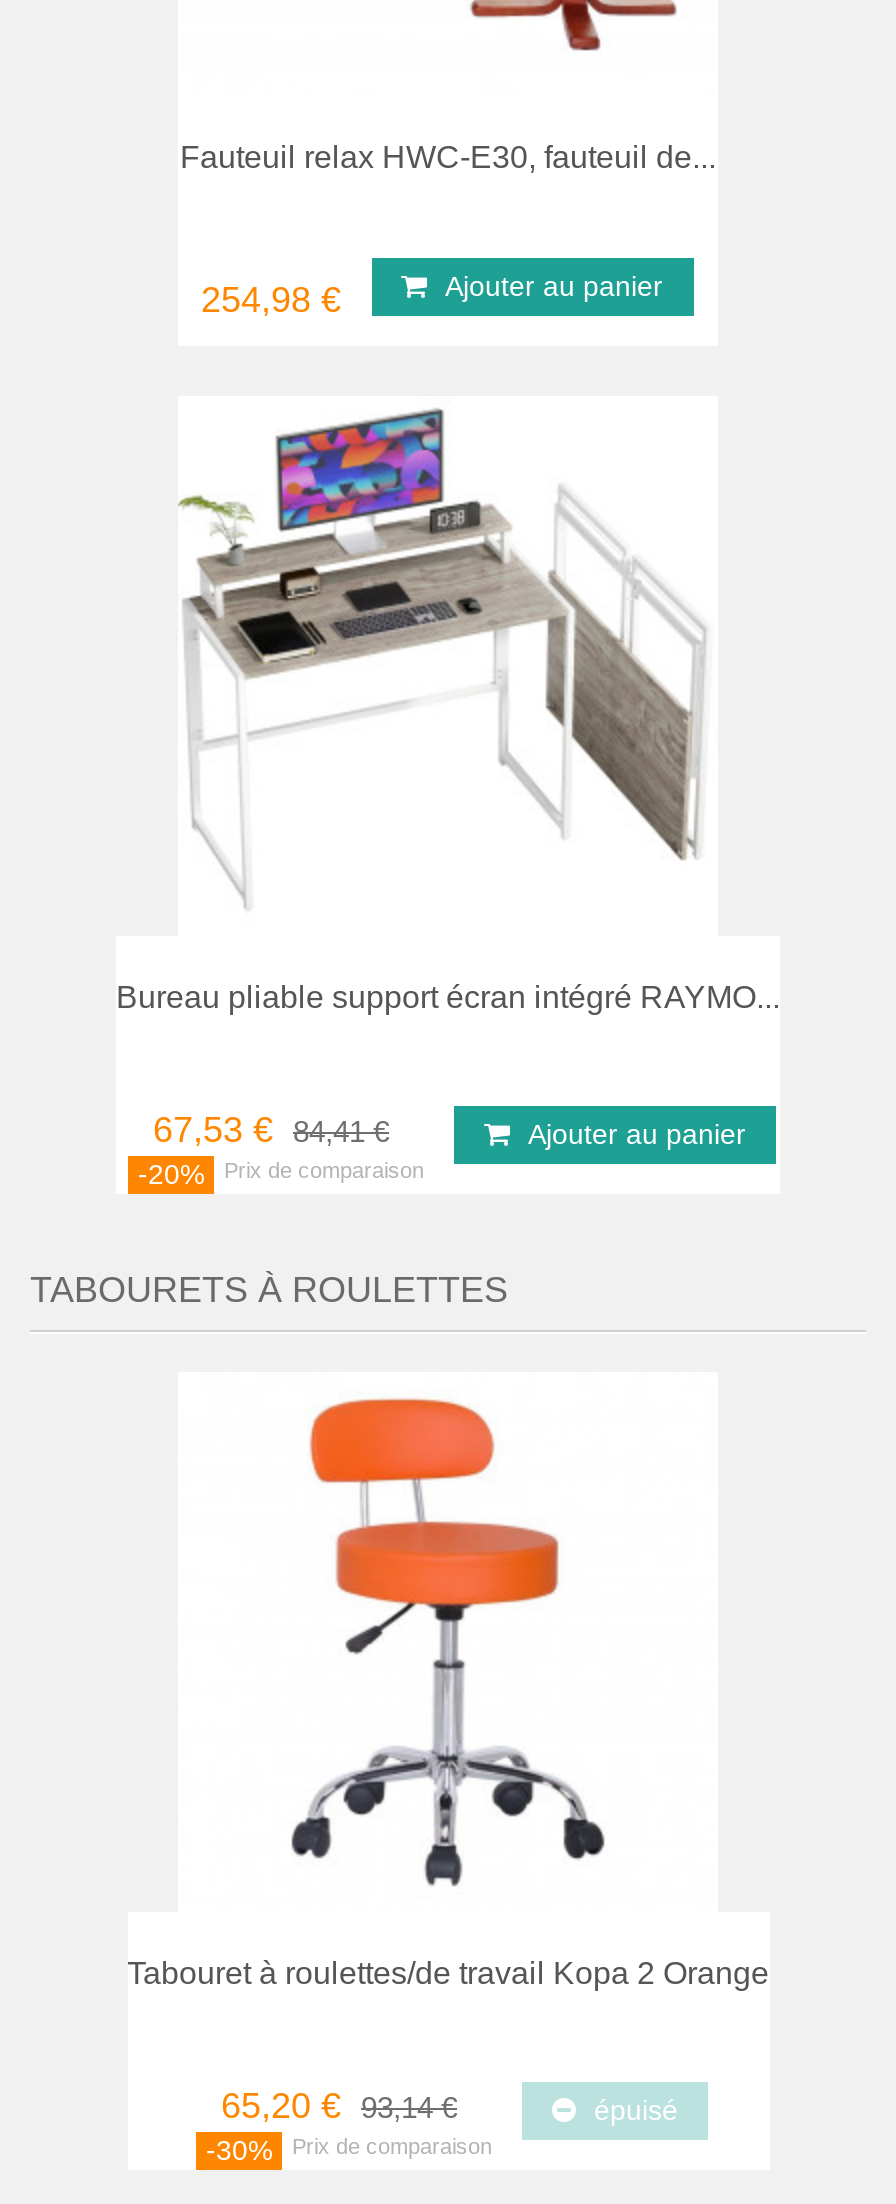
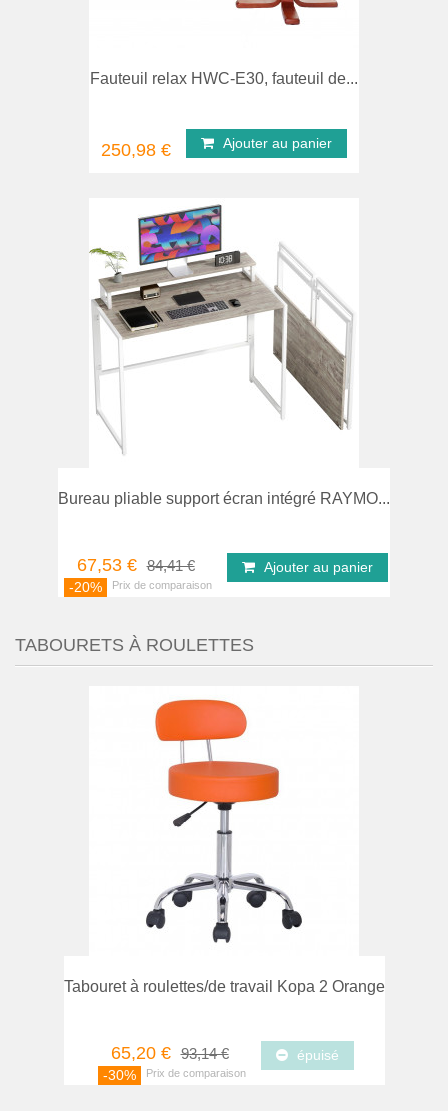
[201,280,341,320] 254,98 € -> [100,140,170,160] 250,98 €

